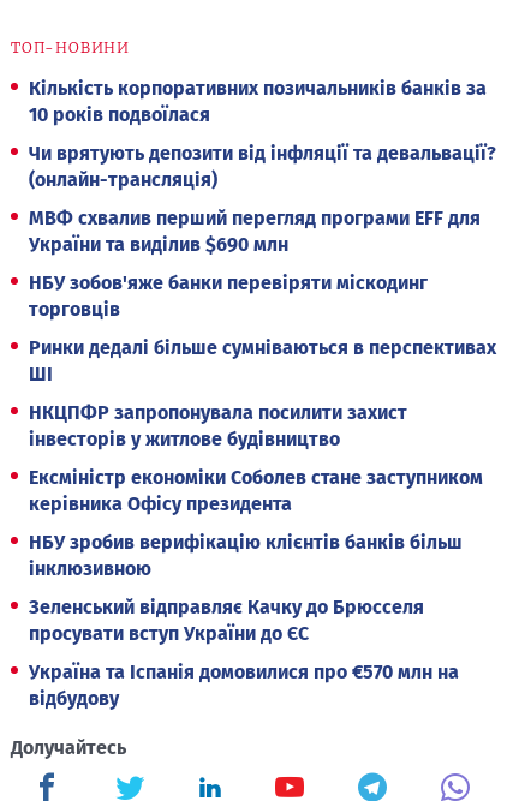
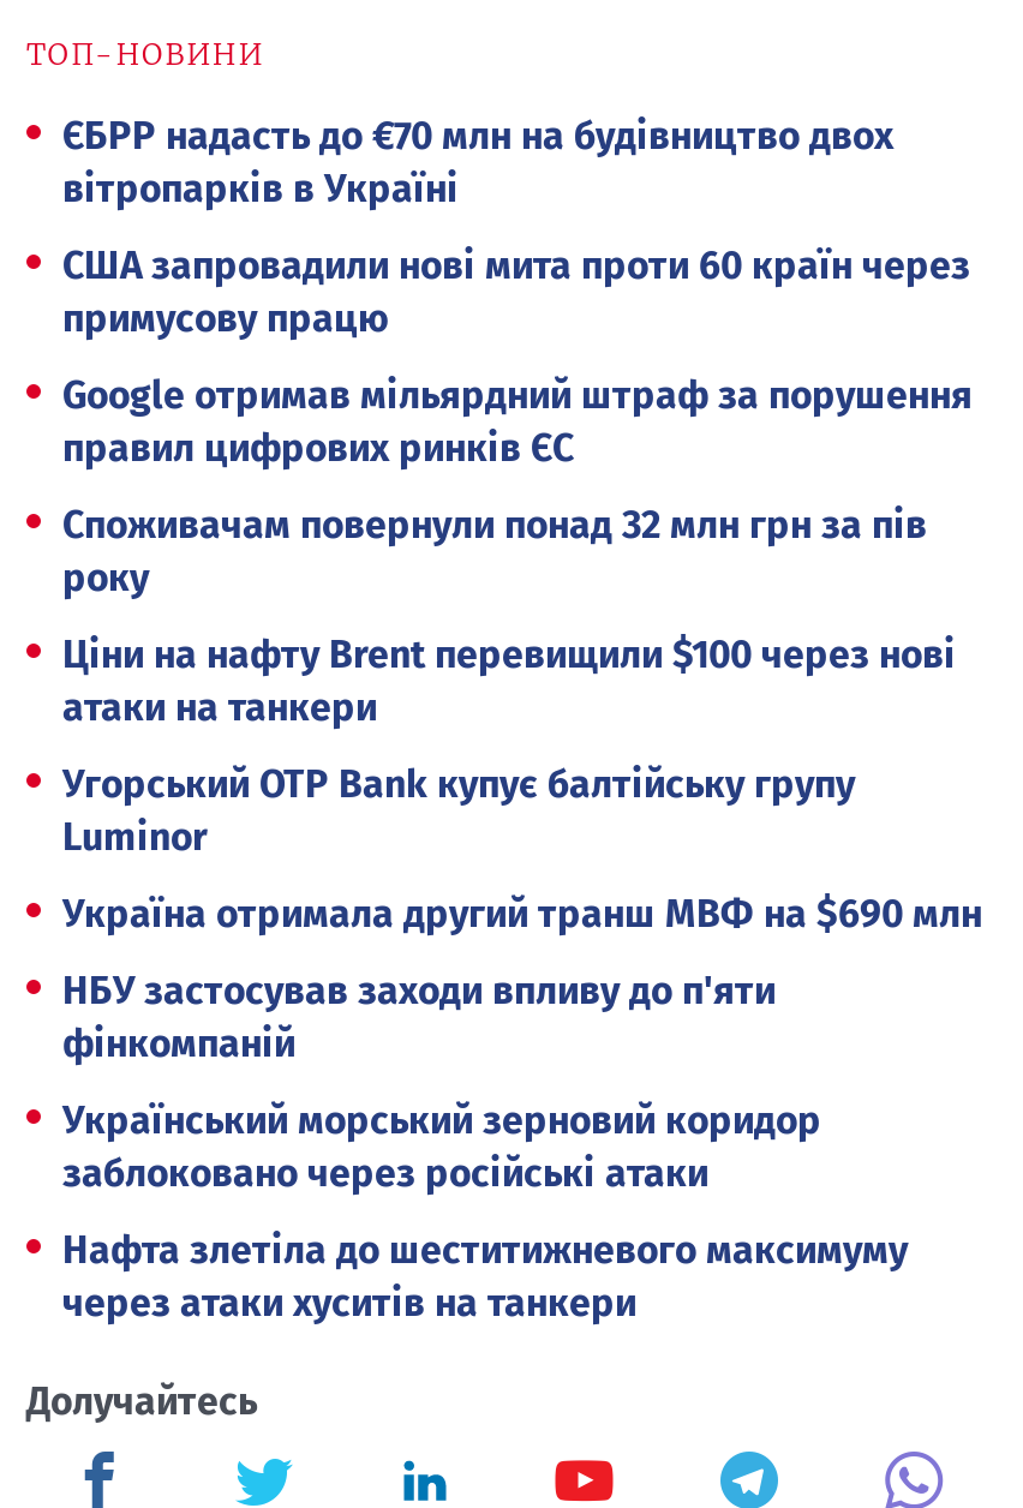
[29,77,487,126] Кількість корпоративних позичальників банків за | 10 років подвоїлася -> [62,113,893,212] ЄБРР надасть до €70 млн на будівництво двох | вітропарків в Україні
[29,142,496,191] Чи врятують депозити від інфляції та девальвації? | (онлайн-трансляція) -> [62,243,970,341] США запровадили нові мита проти 60 країн через | примусову працю
[29,207,481,256] МВФ схвалив перший перегляд програми EFF для | України та виділив $690 млн -> [62,373,973,471] Google отримав мільярдний штраф за порушення | правил цифрових ринків ЄС
[29,272,428,321] НБУ зобов'яже банки перевіряти міскодинг | торговців -> [62,502,927,601] Споживачам повернули понад 32 млн грн за пів | року
[29,336,496,386] Ринки дедалі більше сумніваються в перспективах | ШІ -> [62,632,956,730] Ціни на нафту Brent перевищили $100 через нові | атаки на танкери
[29,401,407,451] НКЦПФР запропонувала посилити захист | інвесторів у житлове будівництво -> [62,762,855,860] Угорський OTP Bank купує балтійську групу | Luminor
[29,466,483,515] Ексміністр економіки Соболев стане заступником | керівника Офісу президента -> [62,891,982,937] Україна отримала другий транш МВФ на $690 млн
[29,531,463,580] НБУ зробив верифікацію клієнтів банків більш | інклюзивною -> [62,968,776,1067] НБУ застосував заходи впливу до п'яти | фінкомпаній
[29,596,424,645] Зеленський відправляє Качку до Брюсселя | просувати вступ України до ЄС -> [62,1098,821,1196] Український морський зерновий коридор | заблоковано через російські атаки
[29,661,459,710] Україна та Іспанія домовилися про €570 млн на | відбудову -> [62,1228,908,1326] Нафта злетіла до шеститижневого максимуму | через атаки хуситів на танкери

